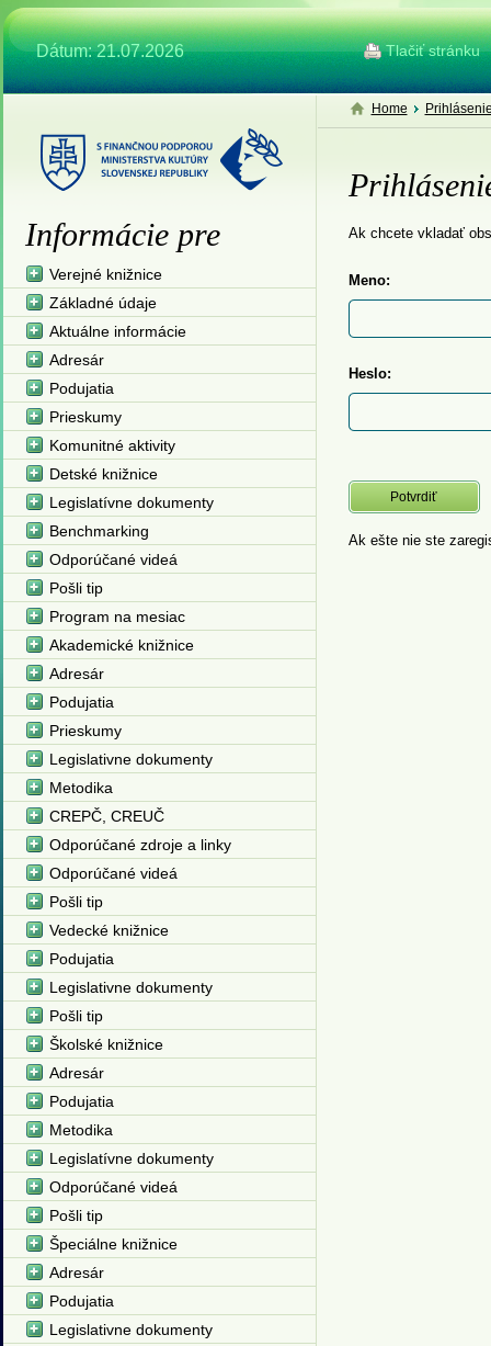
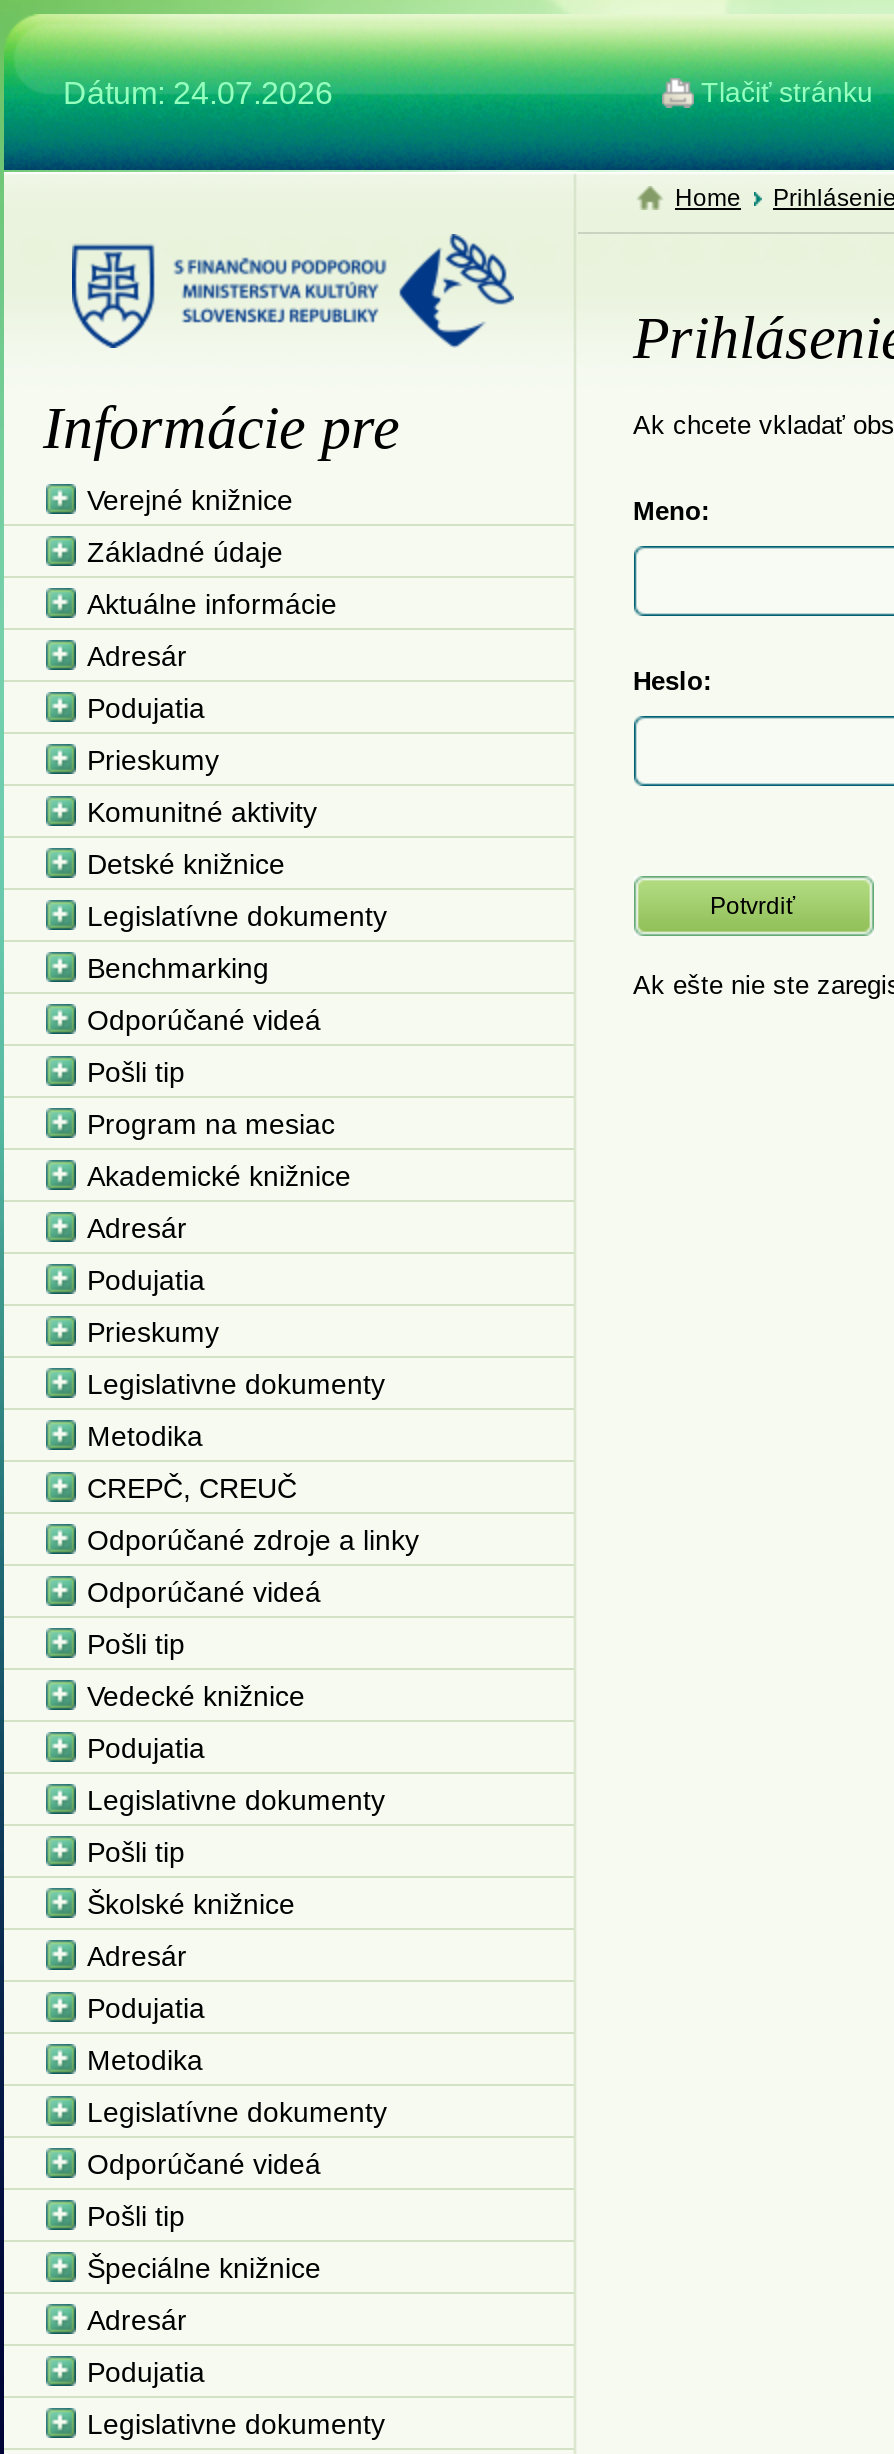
[36,42,184,60] Dátum: 21.07.2026 -> [63,76,333,110] Dátum: 24.07.2026

